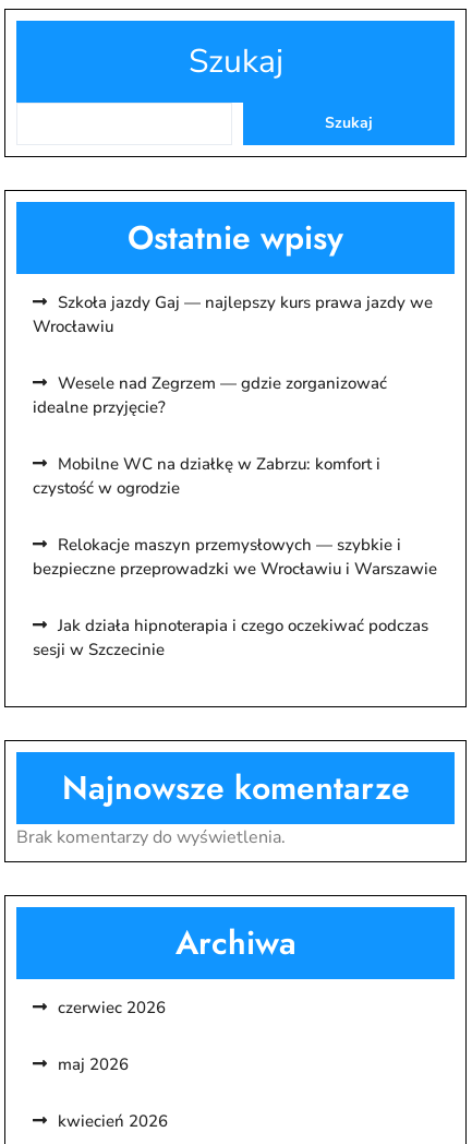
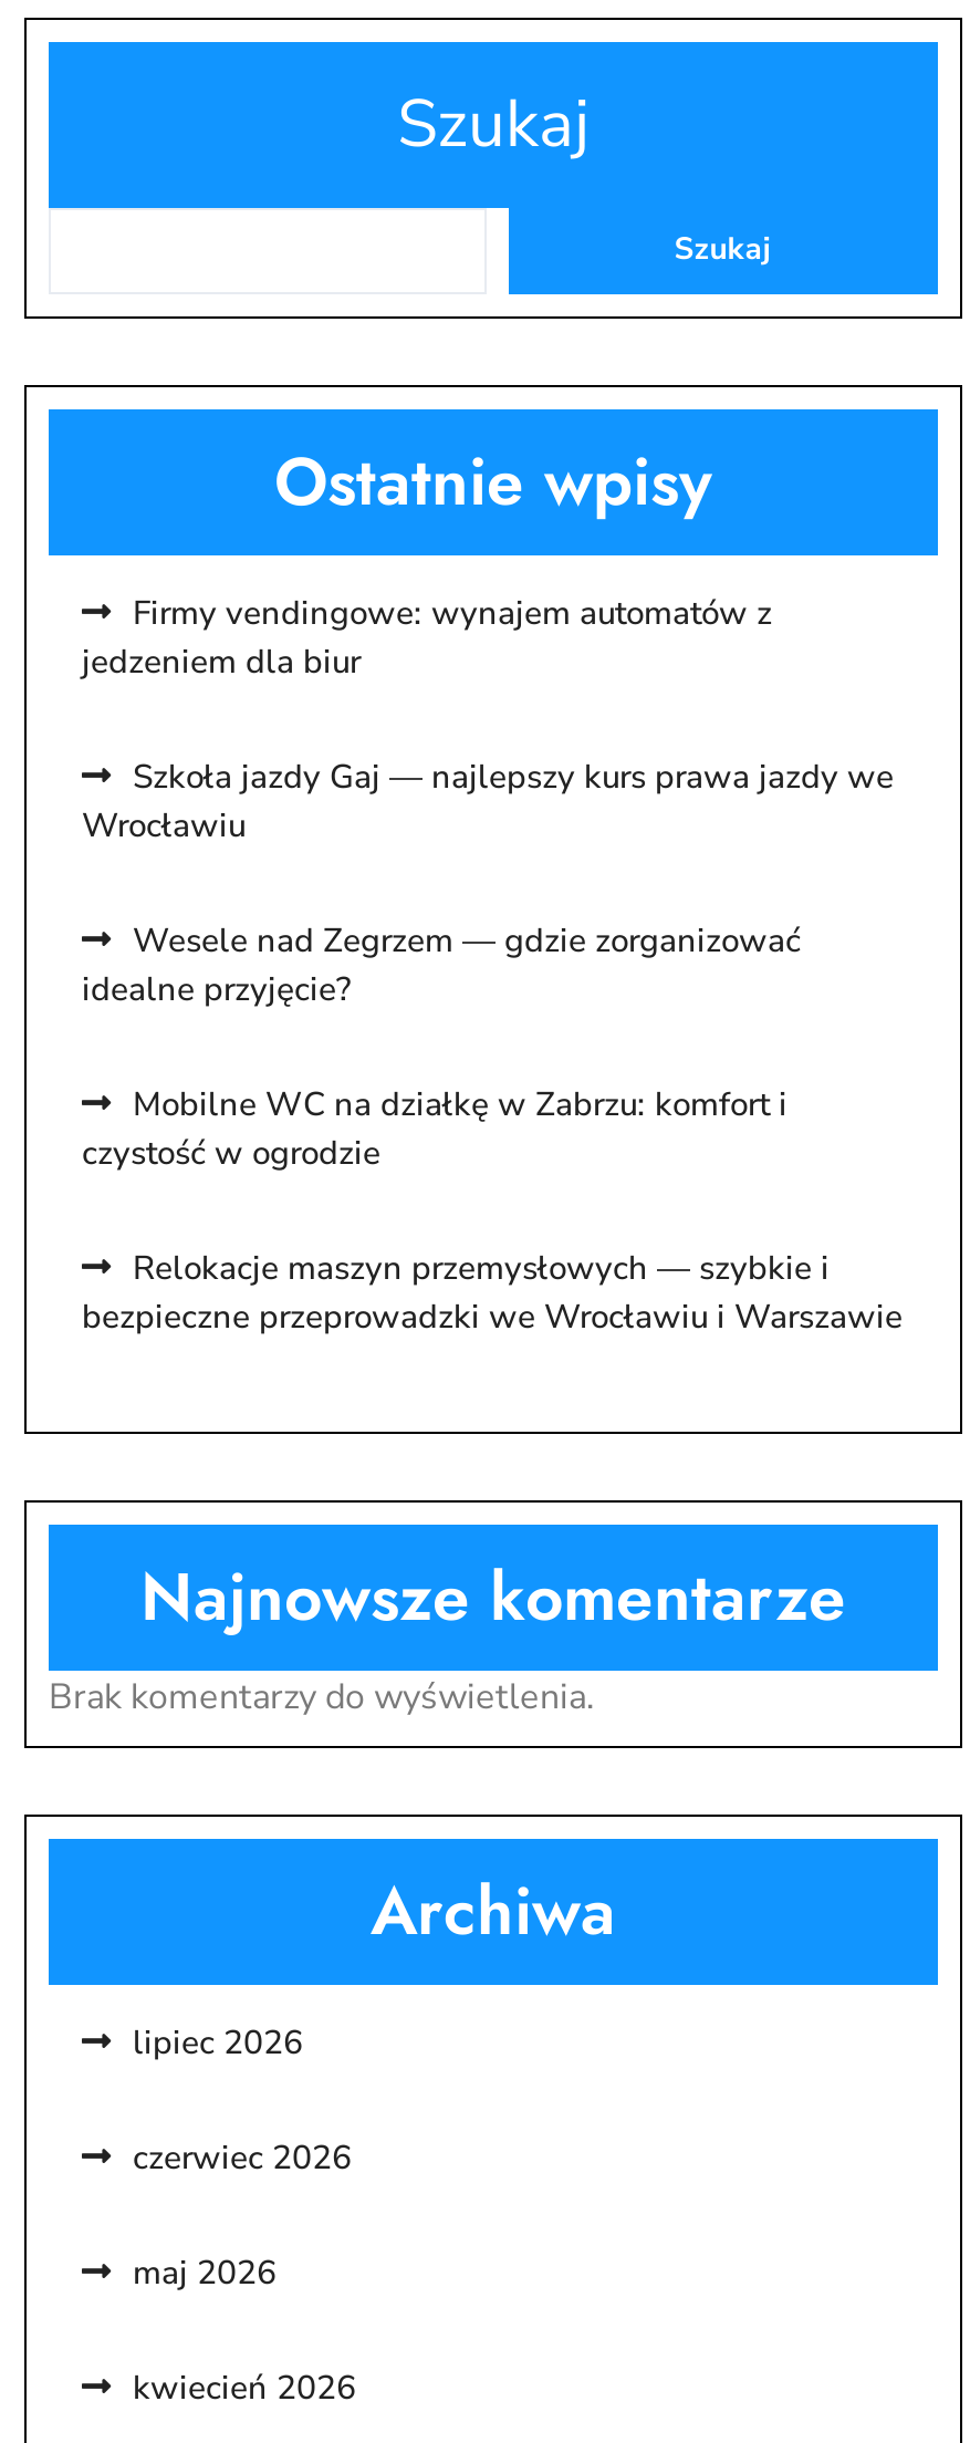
none -> [82,590,772,683] Firmy vendingowe: wynajem automatów z | jedzeniem dla biur
moved [33,291,437,579] -> [82,754,903,1338]: Szkoła jazdy Gaj — najlepszy kurs prawa jazdy we | Wrocławiu | Wesele nad Zegrzem — gdzie zorganizować | idealne przyjęcie? | Mobilne WC na działkę w Zabrzu: komfort i | czystość w ogrodzie | Relokacje maszyn przemysłowych — szybkie i | bezpieczne przeprowadzki we Wrocławiu i Warszawie
[33,614,428,660] Jak działa hipnoterapia i czego oczekiwać podczas | sesji w Szczecinie -> none
none -> [133,2020,303,2064] lipiec 2026

